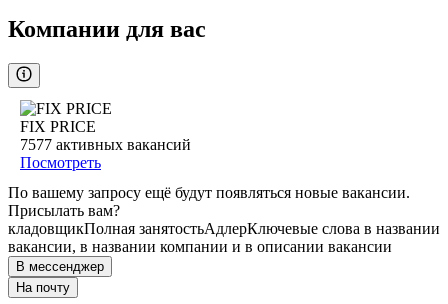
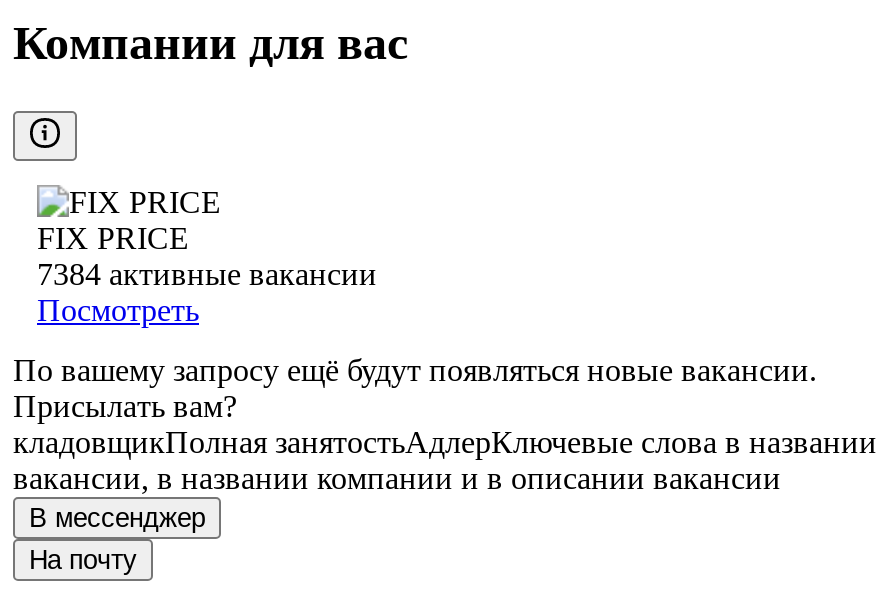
[20,136,191,153] 7577 активных вакансий -> [37,258,377,292] 7384 активные вакансии

